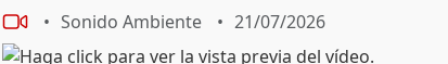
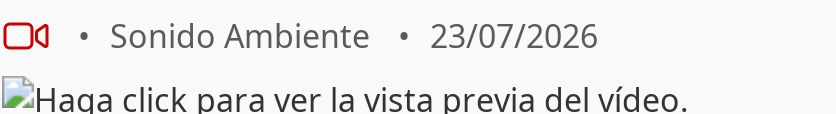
[61,10,325,34] Sonido Ambiente 21/07/2026 -> [110,14,598,58] Sonido Ambiente 23/07/2026

